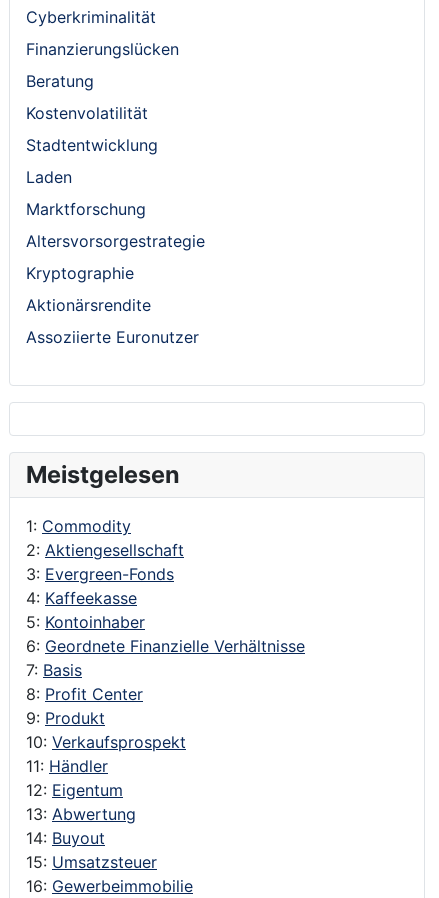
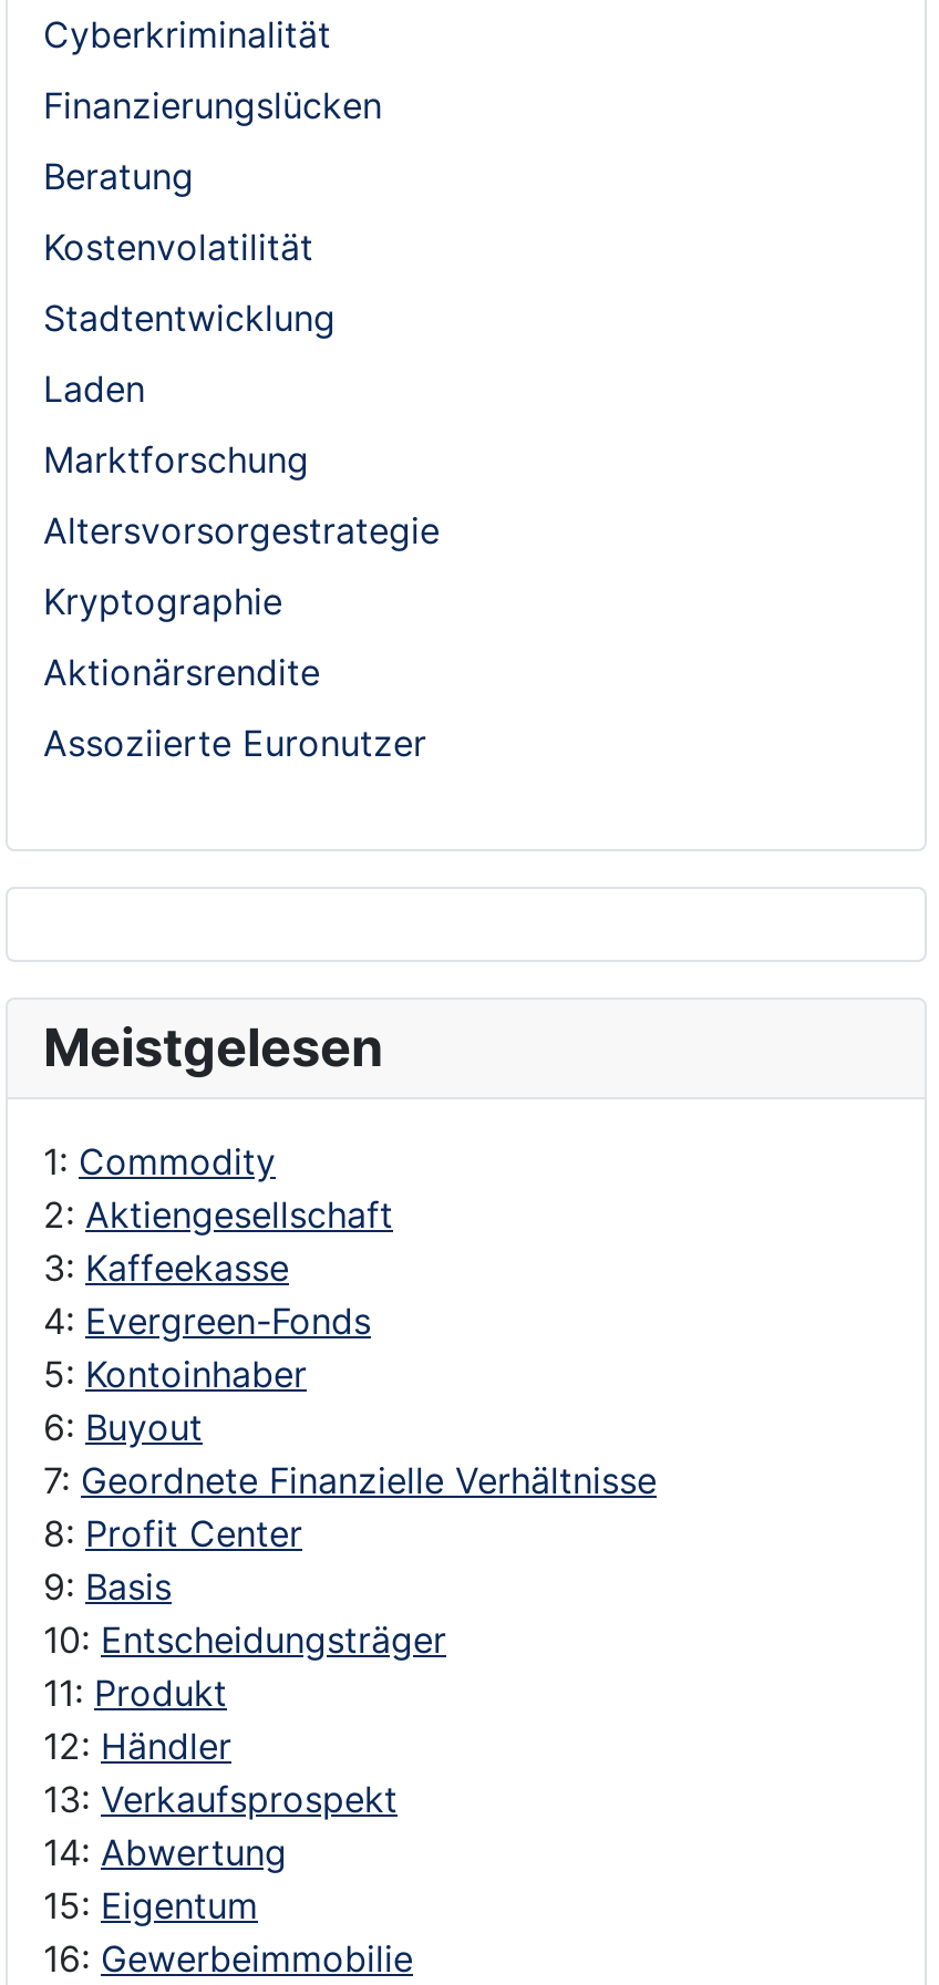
[26,563,174,607] 3: Evergreen-Fonds | 4: Kaffeekasse -> [43,1244,371,1342] 3: Kaffeekasse | 4: Evergreen-Fonds
[26,635,305,679] 6: Geordnete Finanzielle Verhältnisse | 7: Basis -> [43,1404,657,1501] 6: Buyout | 7: Geordnete Finanzielle Verhältnisse
[26,707,186,871] 9: Produkt | 10: Verkaufsprospekt | 11: Händler | 12: Eigentum | 13: Abwertung | 14: Buyout | 15: Umsatzsteuer -> [43,1563,446,1926] 9: Basis | 10: Entscheidungsträger | 11: Produkt | 12: Händler | 13: Verkaufsprospekt | 14: Abwertung | 15: Eigentum

